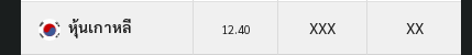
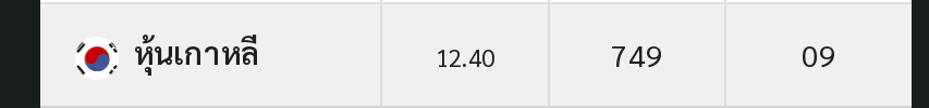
[309,17,423,37] XXX | XX -> [611,34,836,73] 749 | 09

